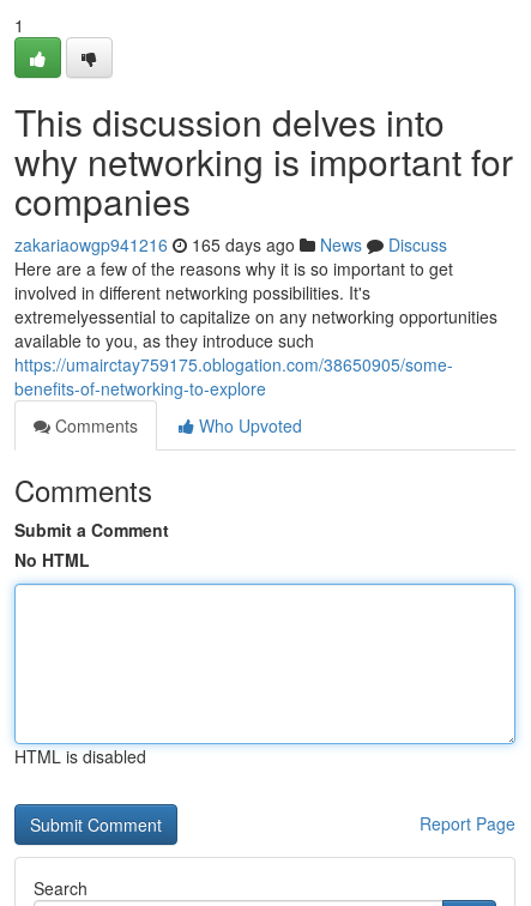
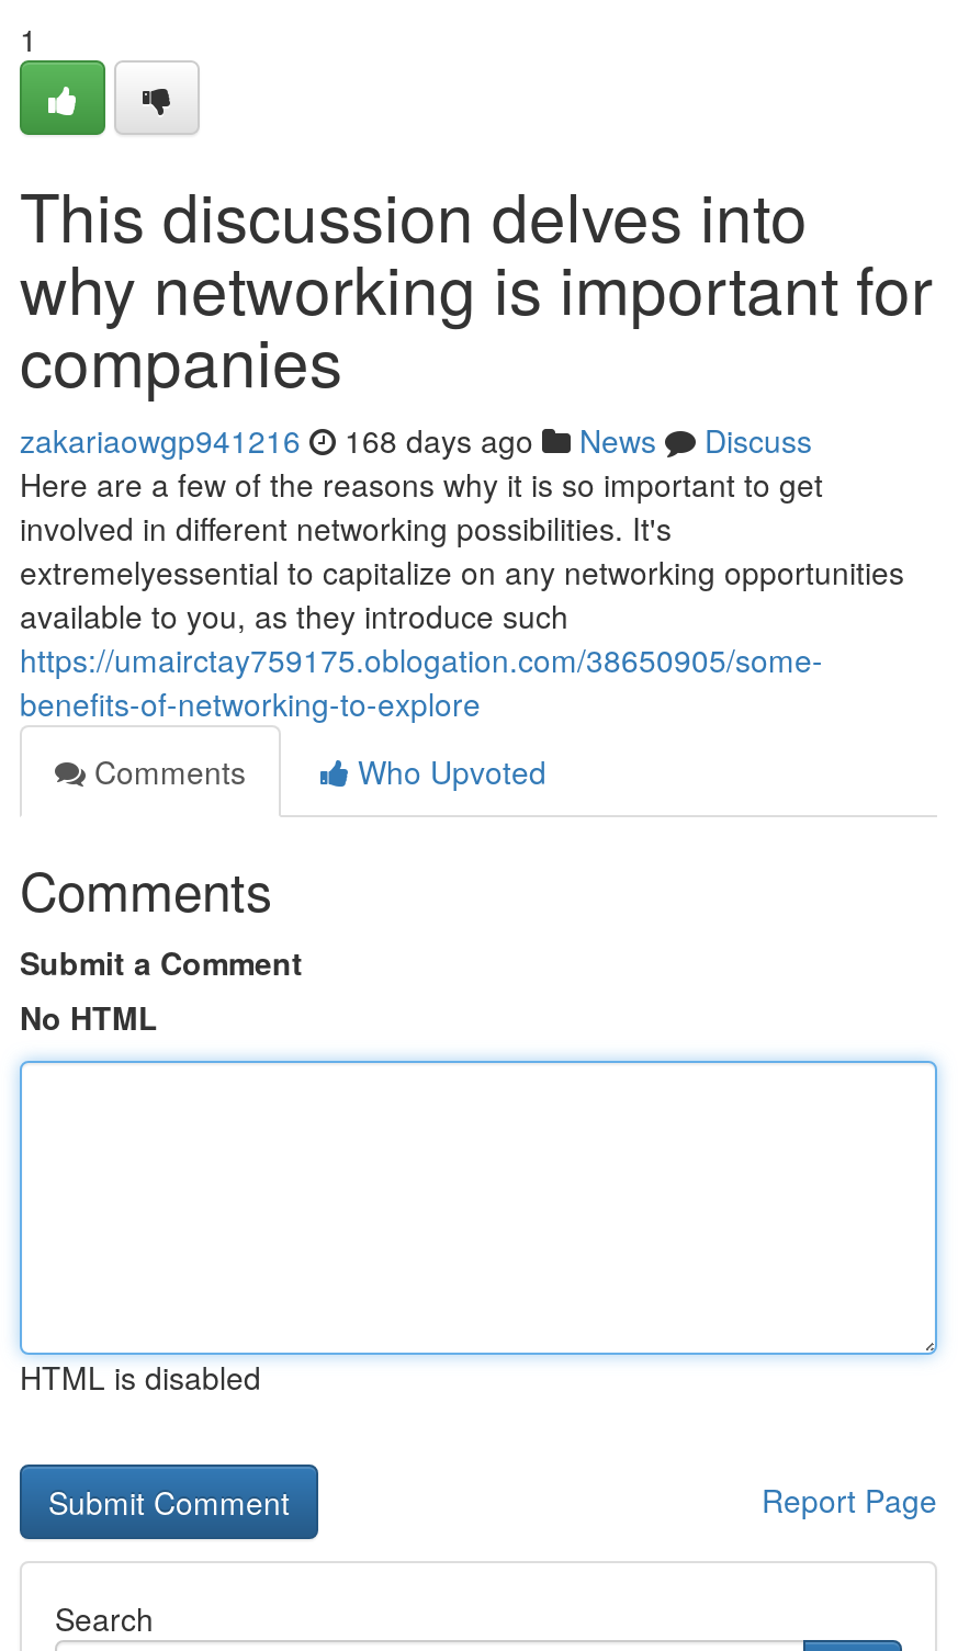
[14,232,447,256] zakariaowgp941216 165 days ago News Discuss -> [20,418,812,462] zakariaowgp941216 168 days ago News Discuss

